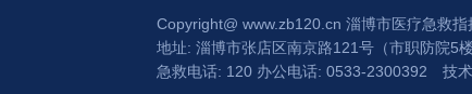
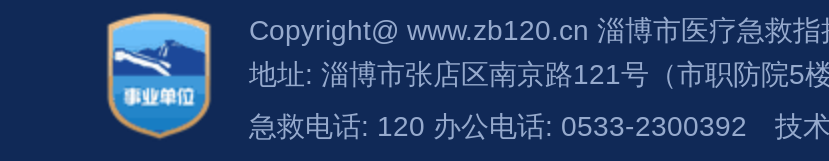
none -> [105,10,213,140] [image]

